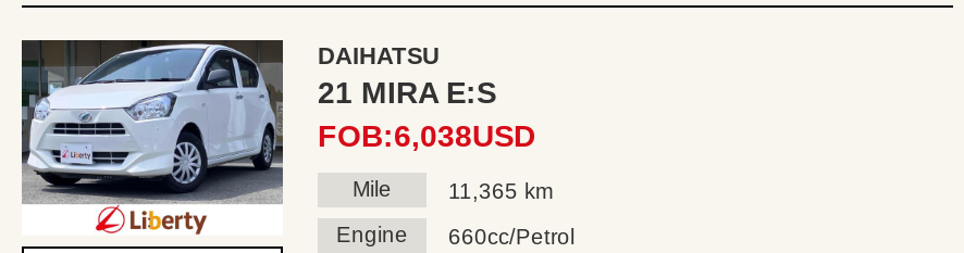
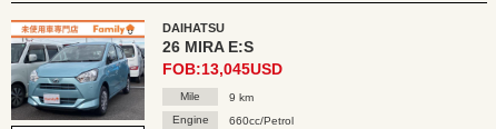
[20,38,535,236] [image] | 21 MIRA E:S | FOB:6,038USD -> [10,19,282,121] [image] | 26 MIRA E:S | FOB:13,045USD
[448,178,553,202] 11,365 km -> [229,91,254,103] 9 km

